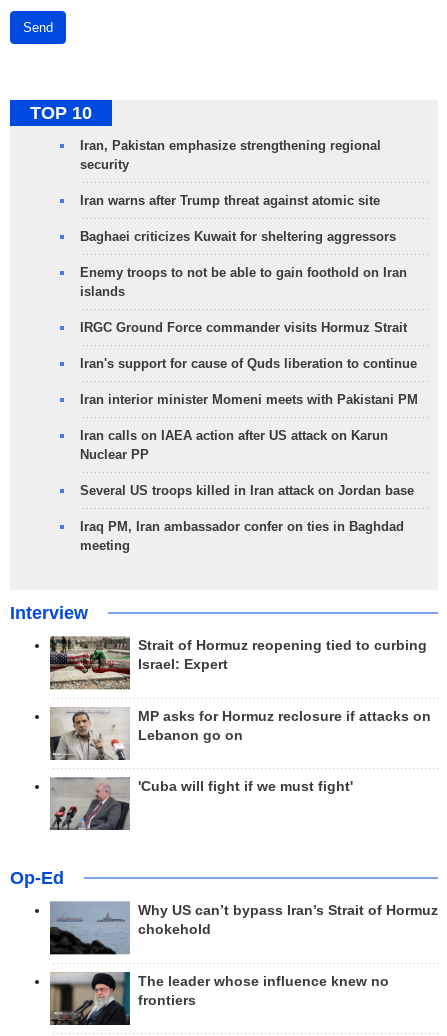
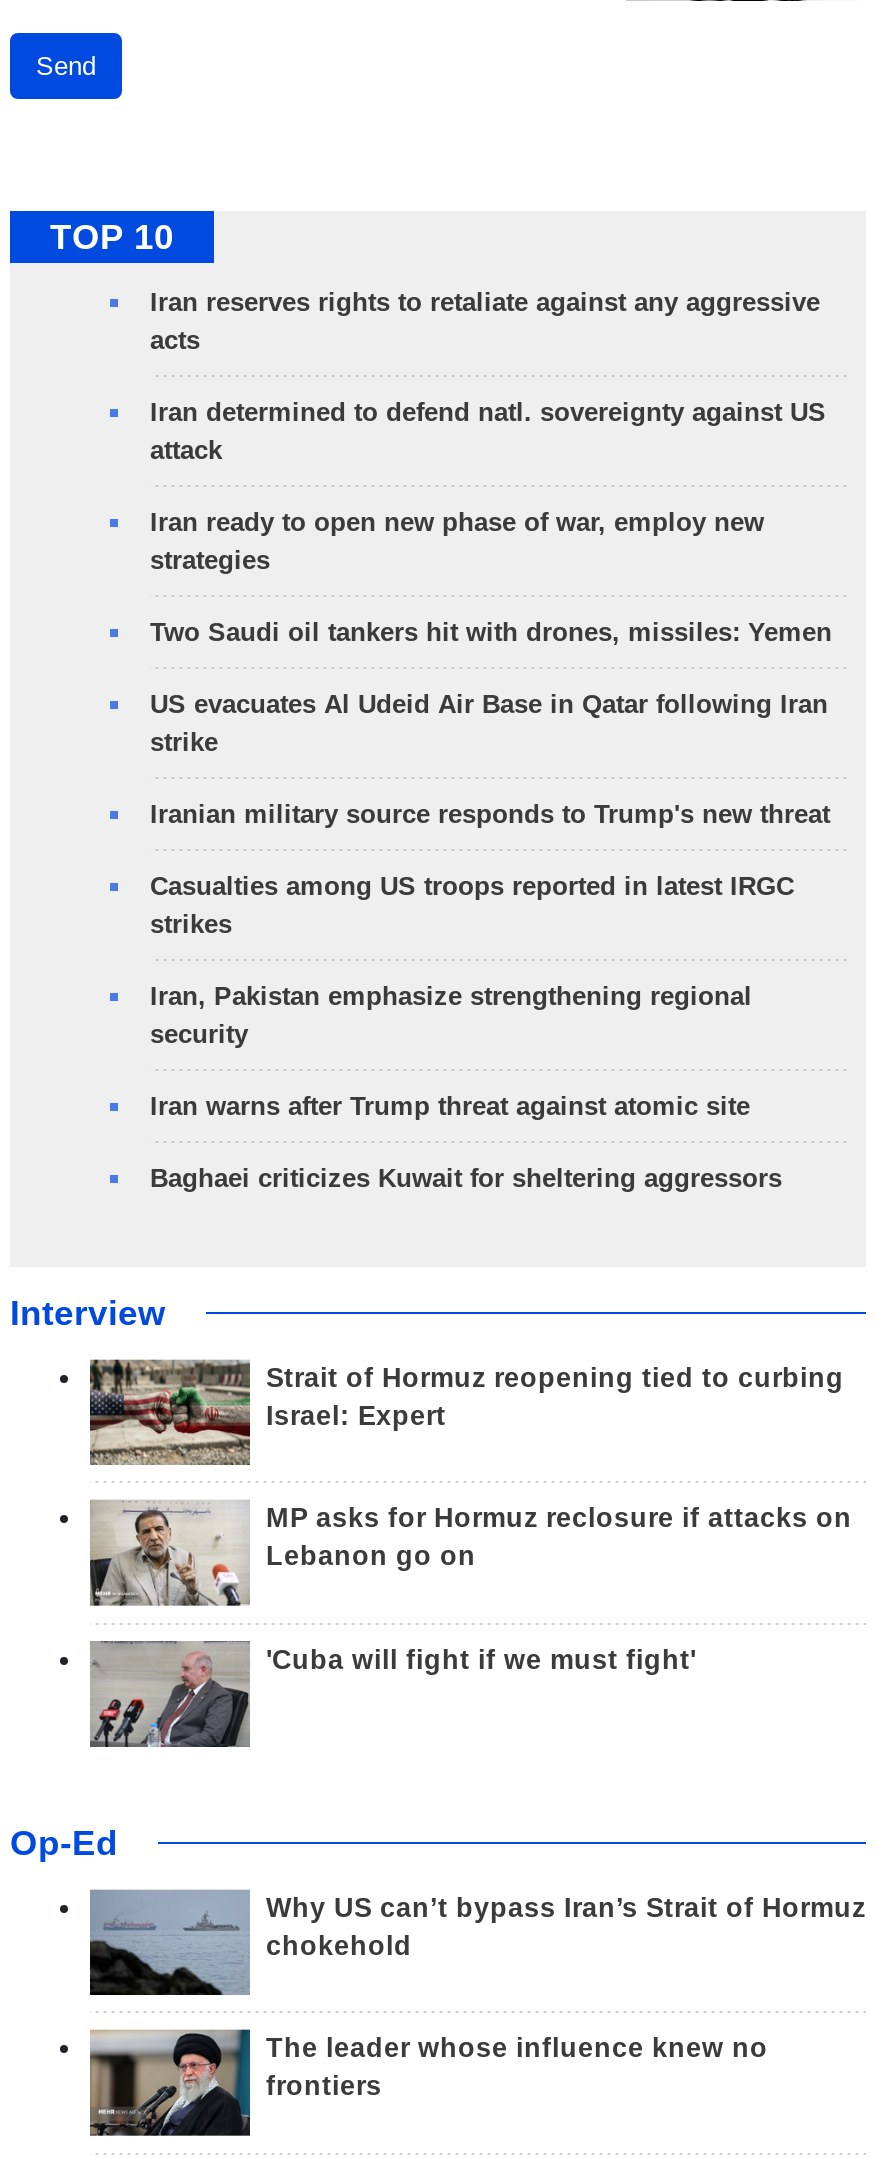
none -> [150,287,832,939] Iran reserves rights to retaliate against any aggressive | acts | Iran determined to defend natl. sovereignty against US | attack | Iran ready to open new phase of war, employ new | strategies | Two Saudi oil tankers hit with drones, missiles: Yemen | US evacuates Al Udeid Air Base in Qatar following Iran | strike | Iranian military source responds to Trump's new threat | Casualties among US troops reported in latest IRGC | strikes
moved [80,138,396,244] -> [150,981,782,1193]: Iran, Pakistan emphasize strengthening regional | security | Iran warns after Trump threat against atomic site | Baghaei criticizes Kuwait for sheltering aggressors
[80,265,418,553] Enemy troops to not be able to gain foothold on Iran | islands | IRGC Ground Force commander visits Hormuz Strait | Iran's support for cause of Quds liberation to continue | Iran interior minister Momeni meets with Pakistani PM | Iran calls on IAEA action after US attack on Karun | Nuclear PP | Several US troops killed in Iran attack on Jordan base | Iraq PM, Iran ambassador confer on ties in Baghdad | meeting -> none

